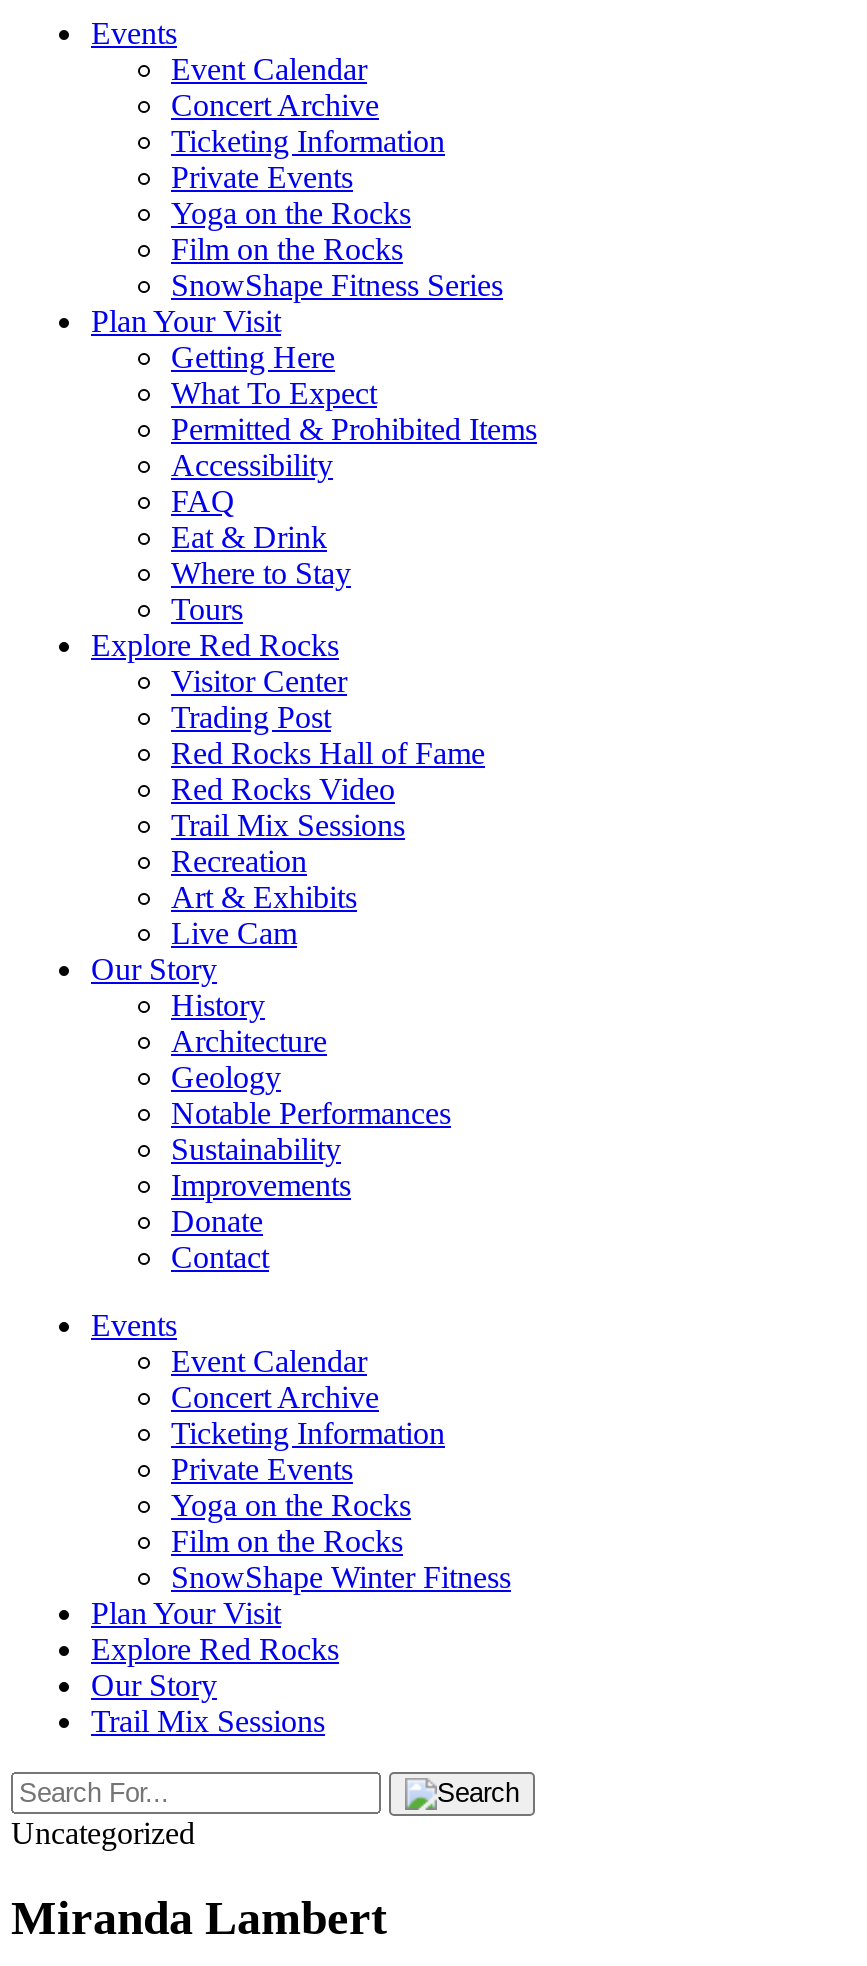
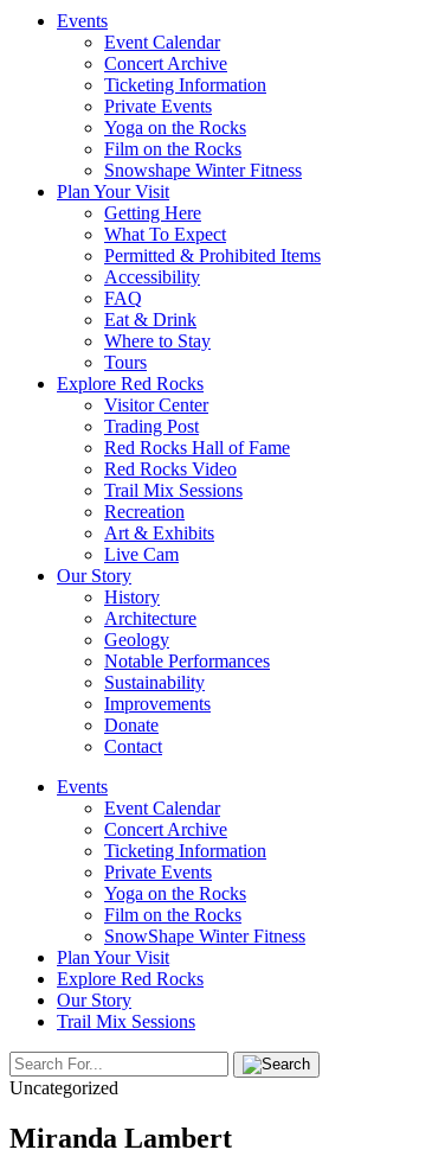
[171,268,503,302] SnowShape Fitness Series -> [104,160,302,180] Snowshape Winter Fitness

